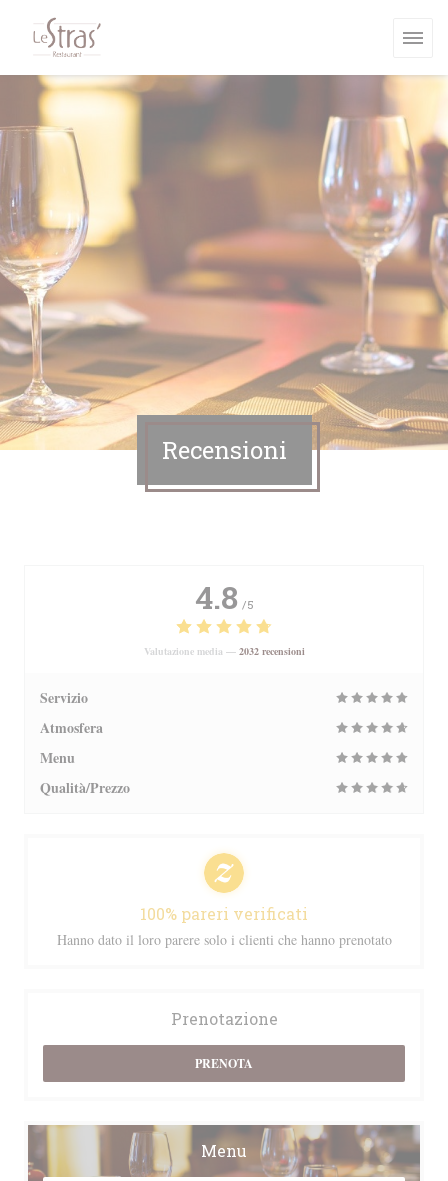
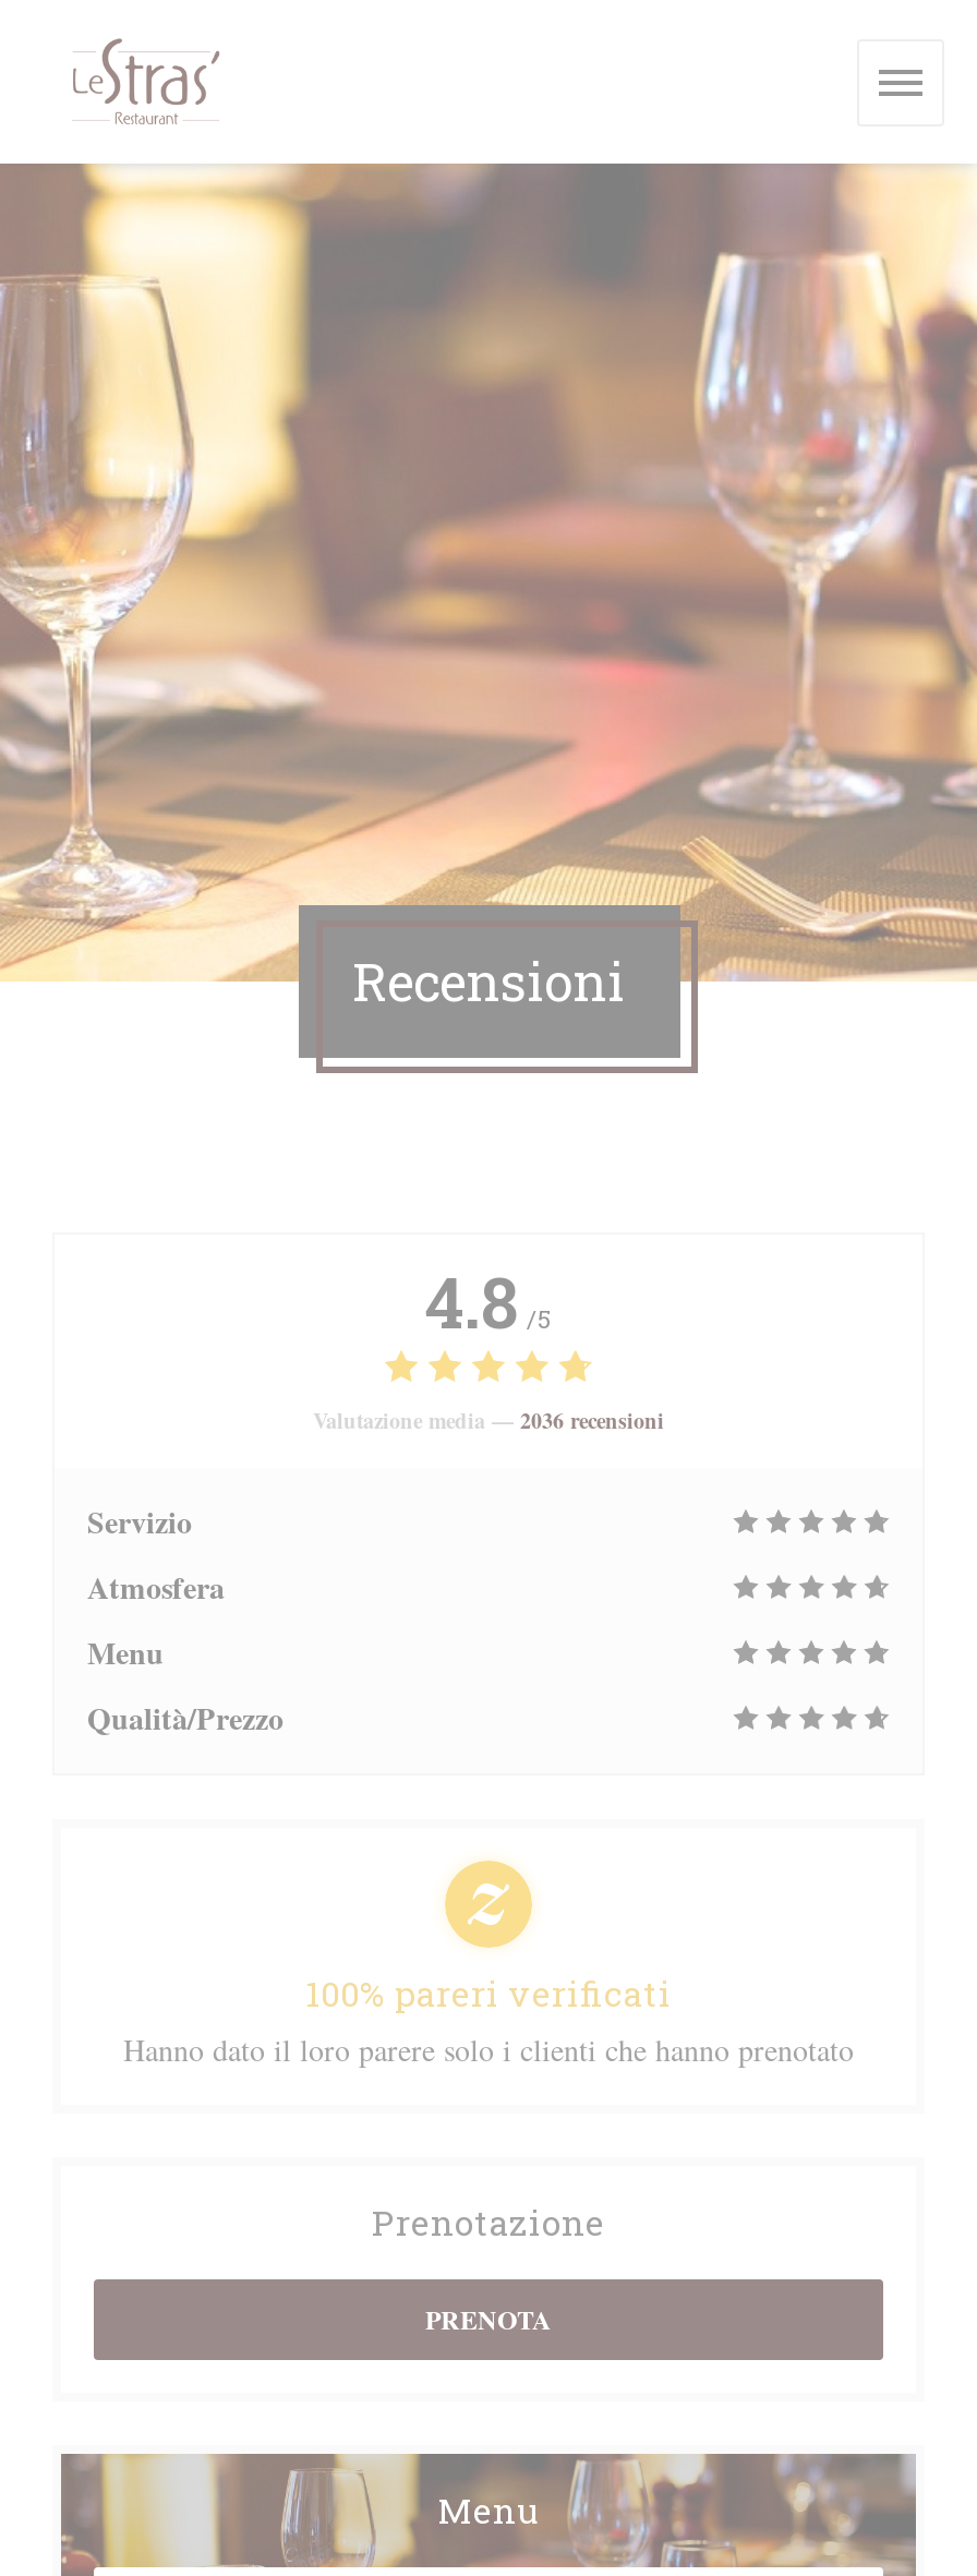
[143,644,304,658] Valutazione media — 2032 recensioni -> [313,1405,664,1435] Valutazione media — 2036 recensioni

